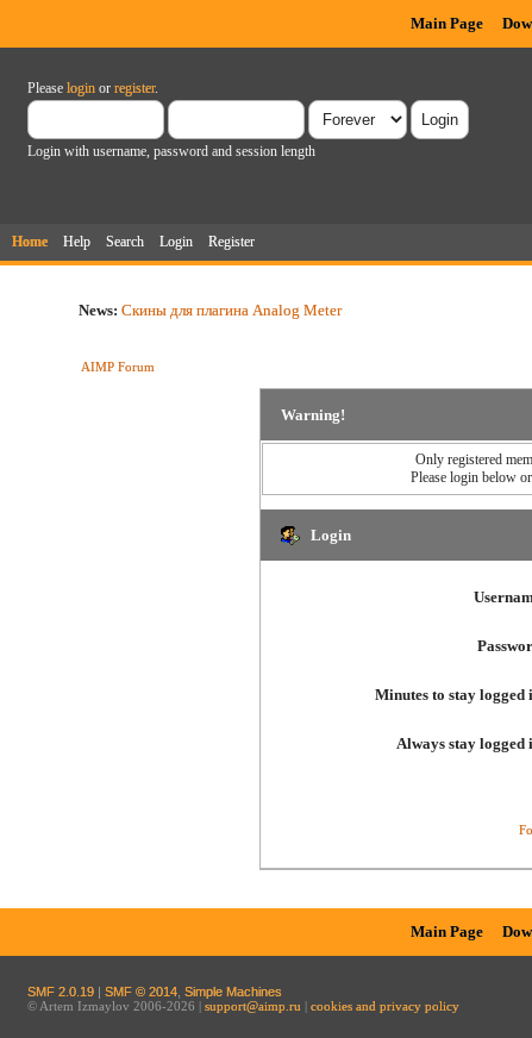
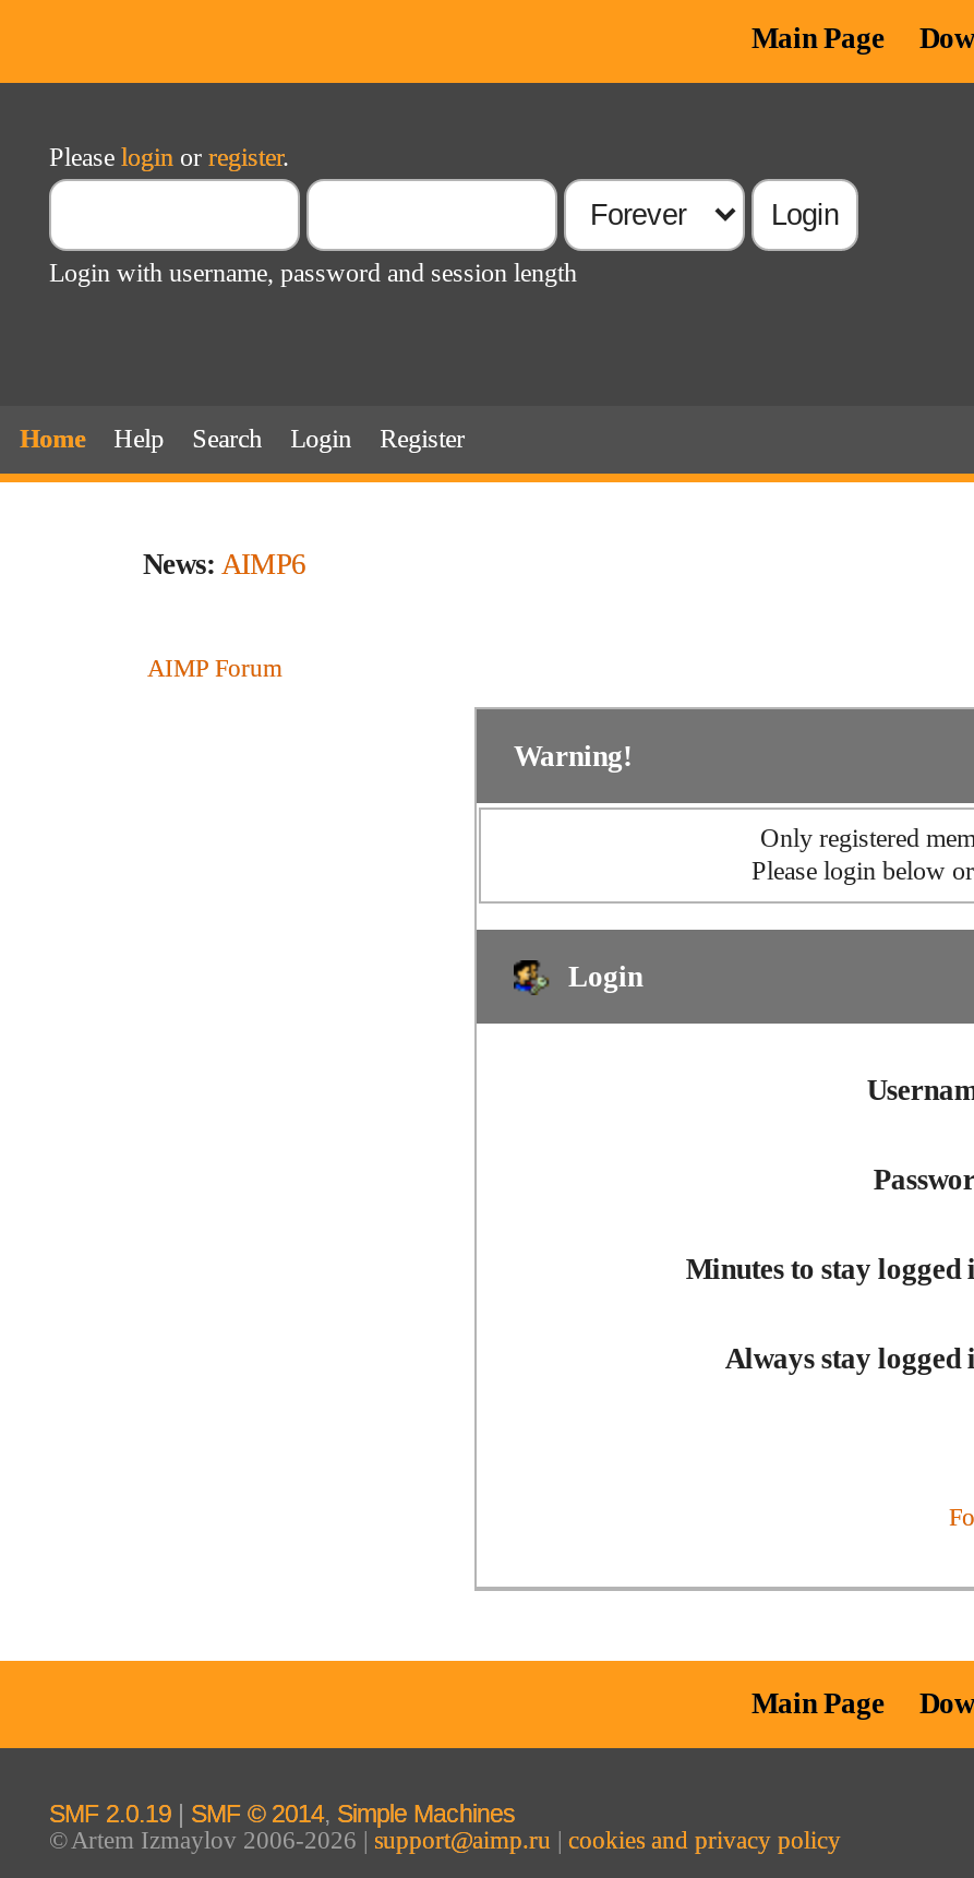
[79,301,342,319] News: Скины для плагина Analog Meter -> [143,548,306,581] News: AIMP6

